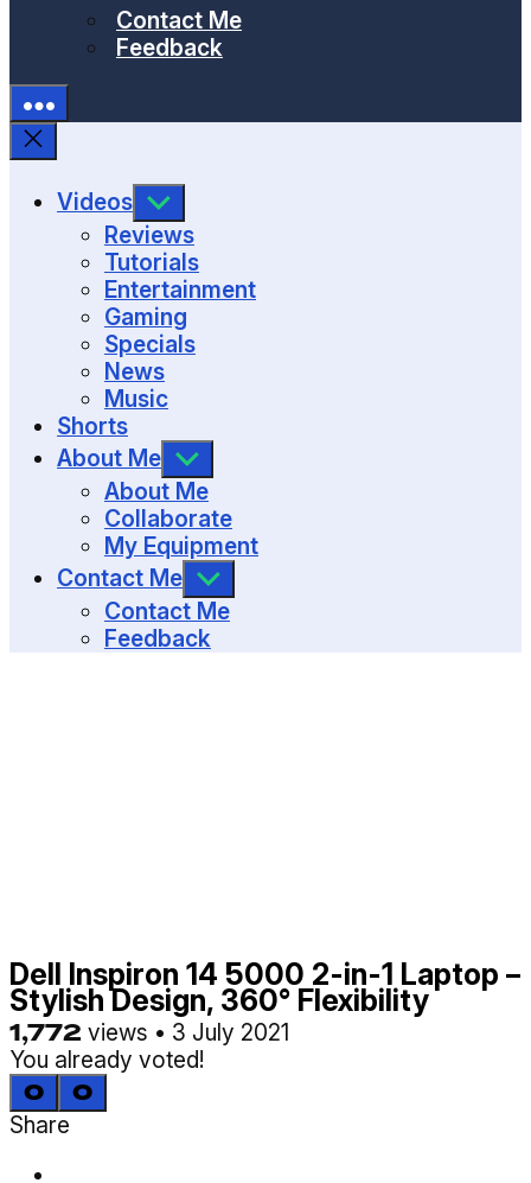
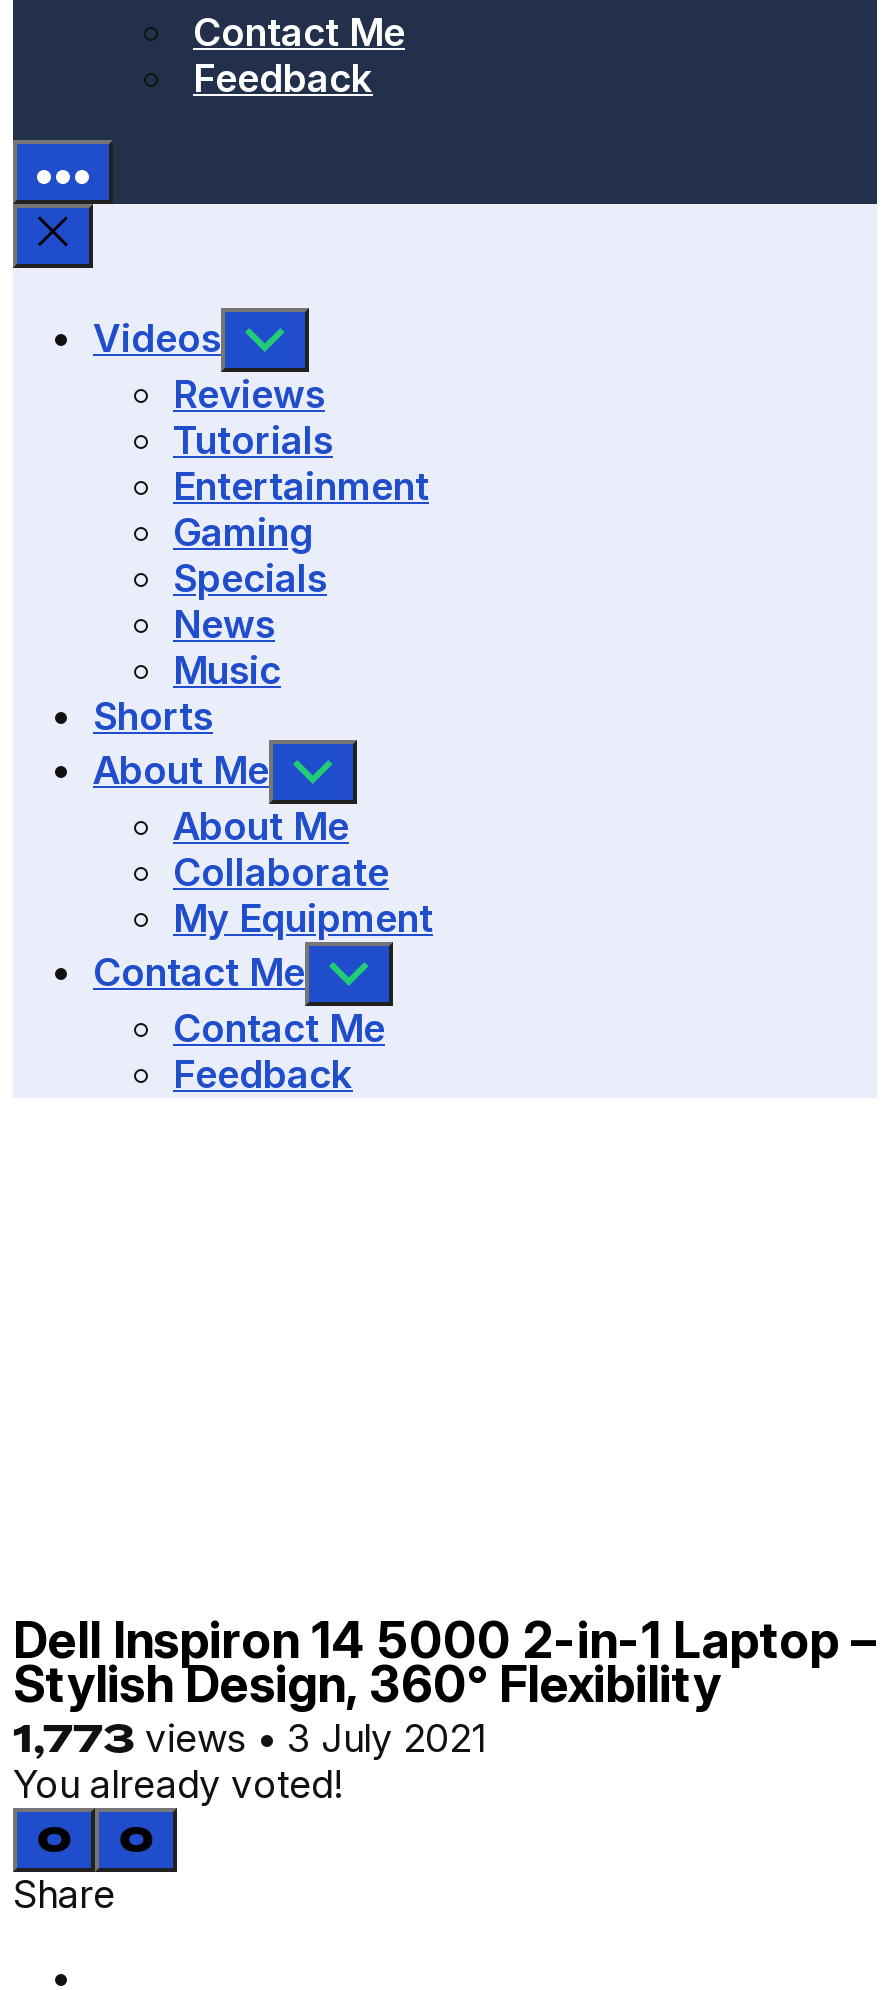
[9,1016,289,1050] 1,772 views • 3 July 2021 -> [13,1710,485,1768] 1,773 views • 3 July 2021

